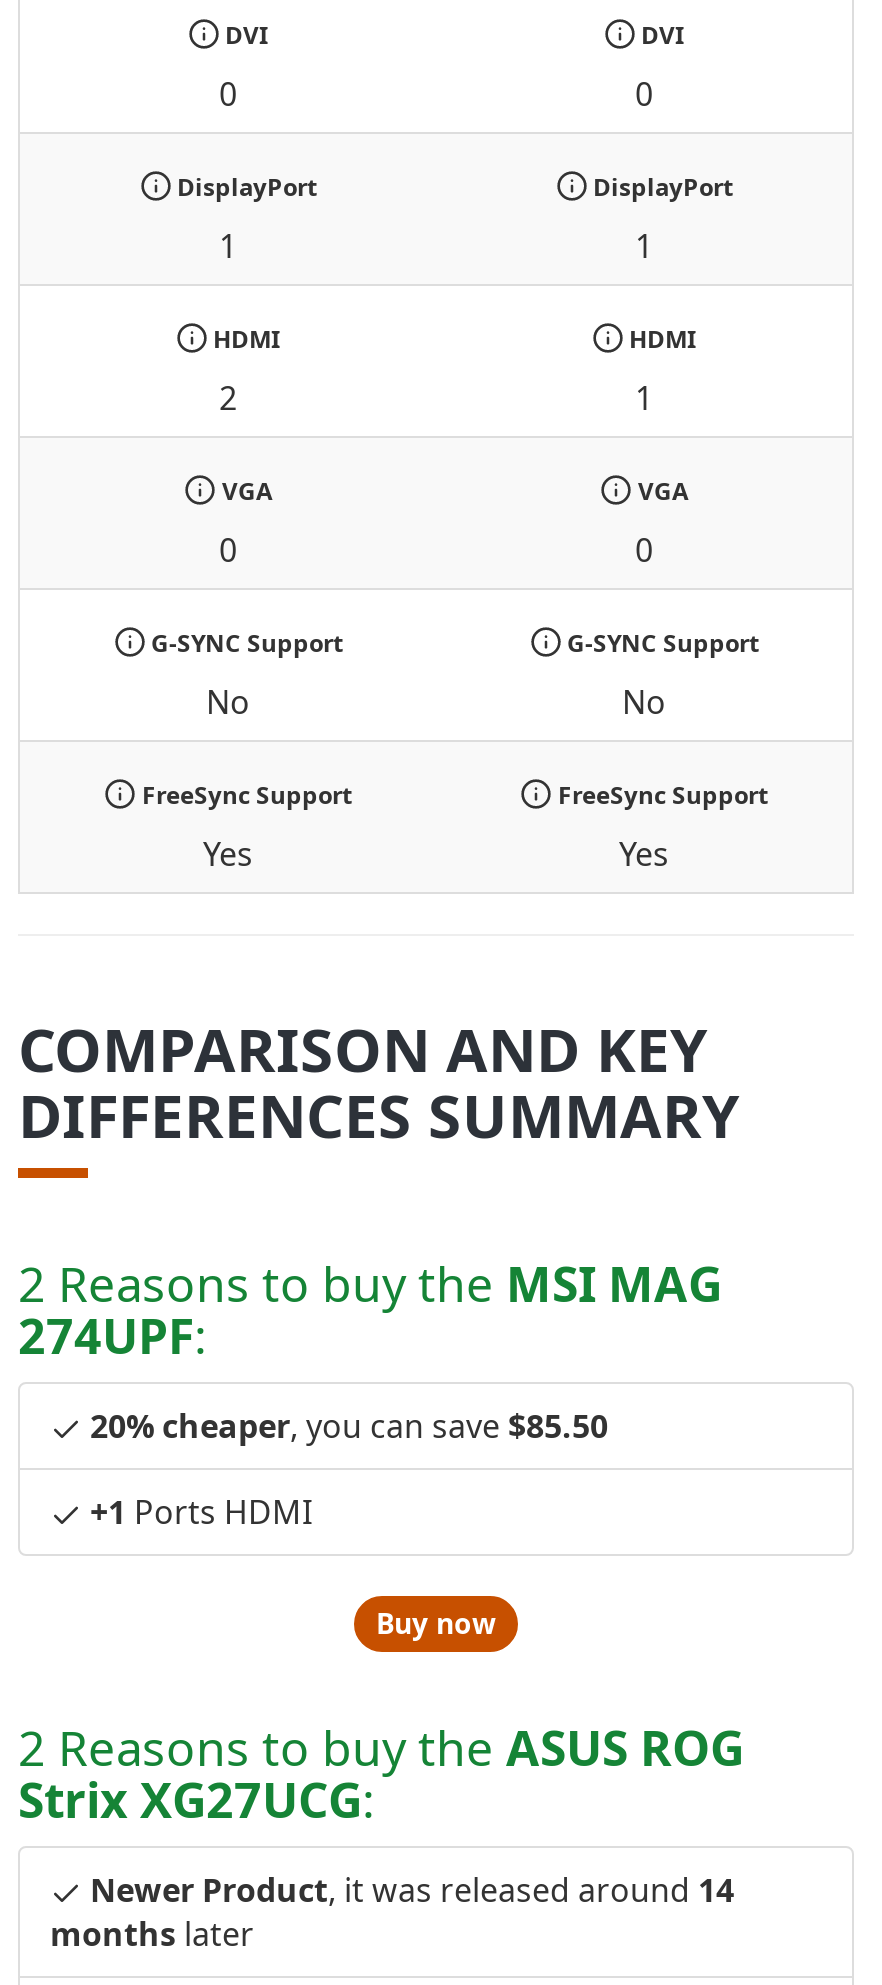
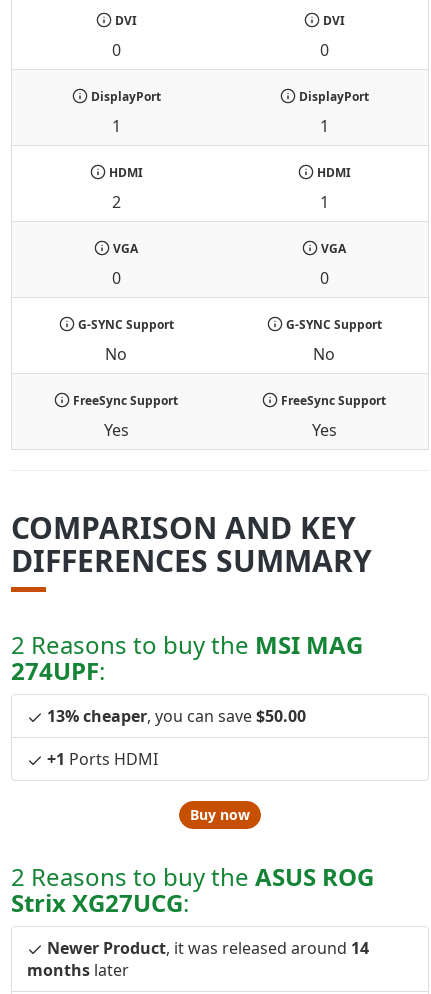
[90,1404,608,1448] 20% cheaper, you can save $85.50 -> [47,705,306,727] 13% cheaper, you can save $50.00

